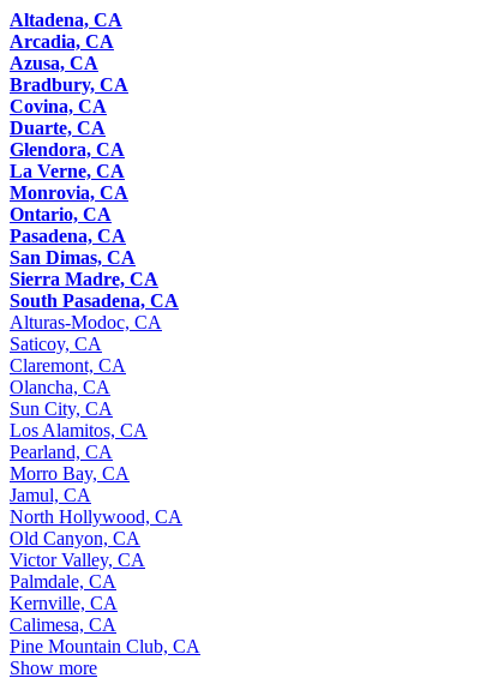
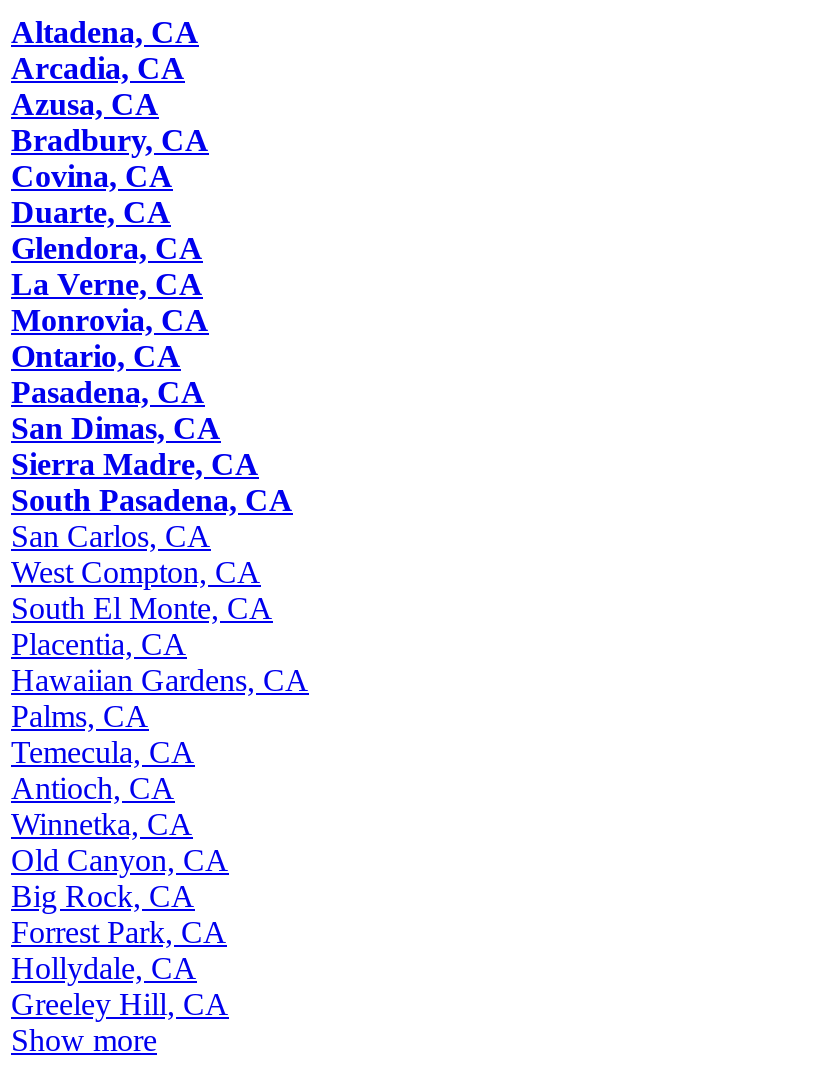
[10,312,182,527] Alturas-Modoc, CA | Saticoy, CA | Claremont, CA | Olancha, CA | Sun City, CA | Los Alamitos, CA | Pearland, CA | Morro Bay, CA | Jamul, CA | North Hollywood, CA -> [11,519,309,841] San Carlos, CA | West Compton, CA | South El Monte, CA | Placentia, CA | Hawaiian Gardens, CA | Palms, CA | Temecula, CA | Antioch, CA | Winnetka, CA
[10,550,200,657] Victor Valley, CA | Palmdale, CA | Kernville, CA | Calimesa, CA | Pine Mountain Club, CA -> [11,879,229,1021] Big Rock, CA | Forrest Park, CA | Hollydale, CA | Greeley Hill, CA

